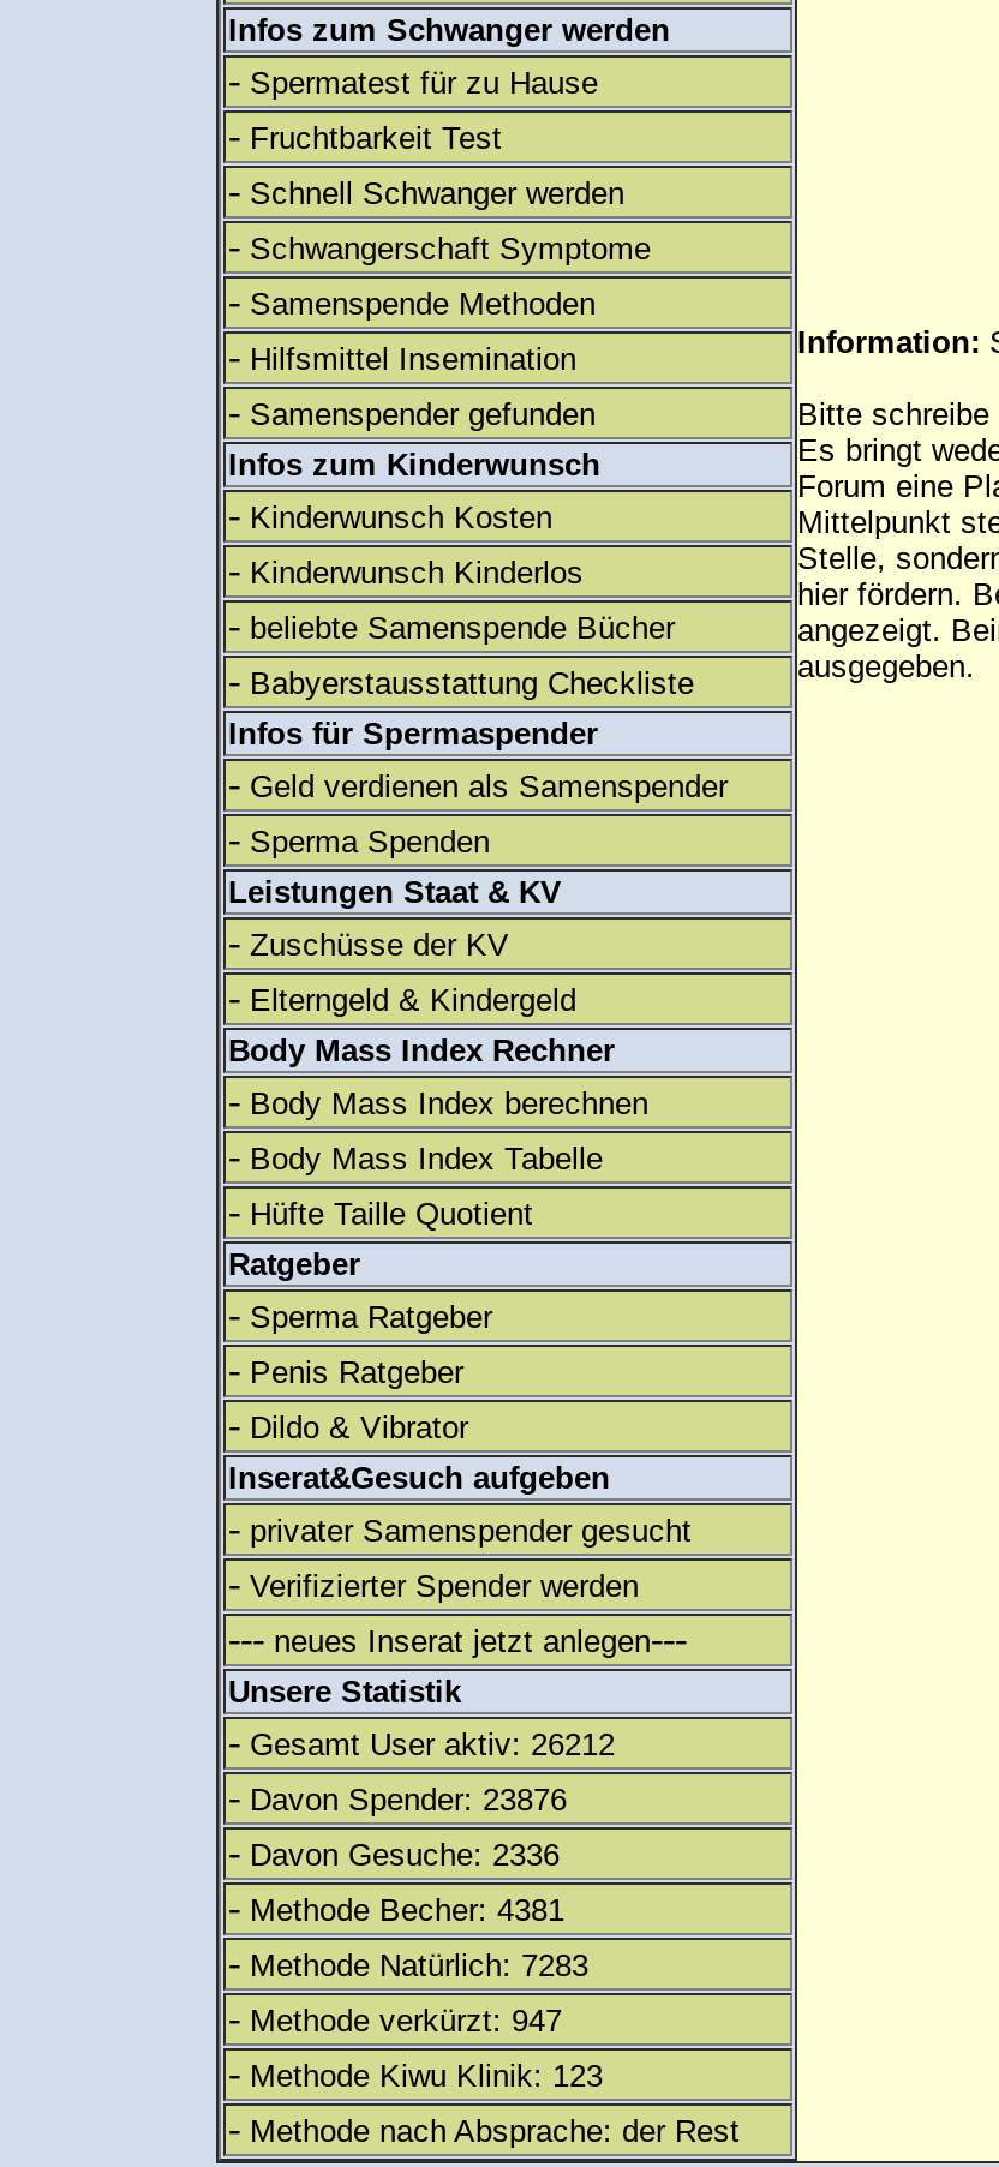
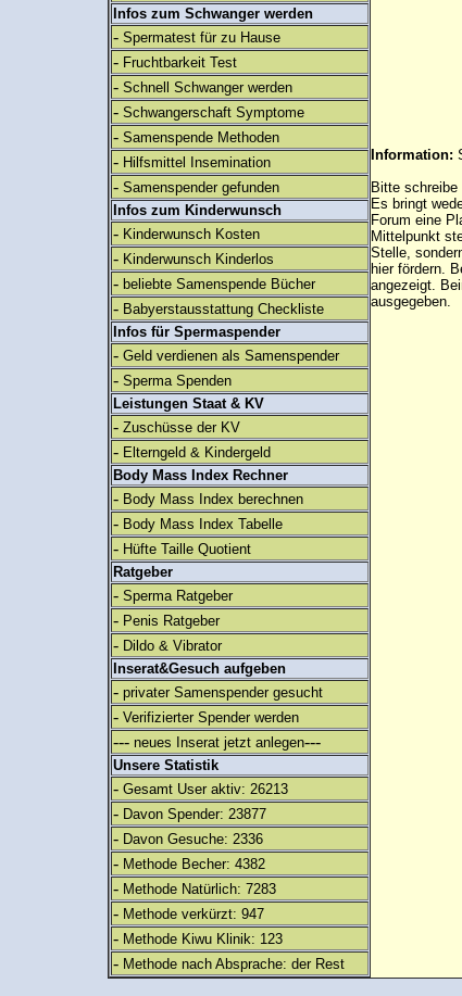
[228,1722,615,1762] - Gesamt User aktiv: 26212 -> [113,779,288,797] - Gesamt User aktiv: 26213
[228,1777,567,1818] - Davon Spender: 23876 -> [113,804,266,822] - Davon Spender: 23877
[228,1887,564,1928] - Methode Becher: 4381 -> [113,854,265,872] - Methode Becher: 4382

